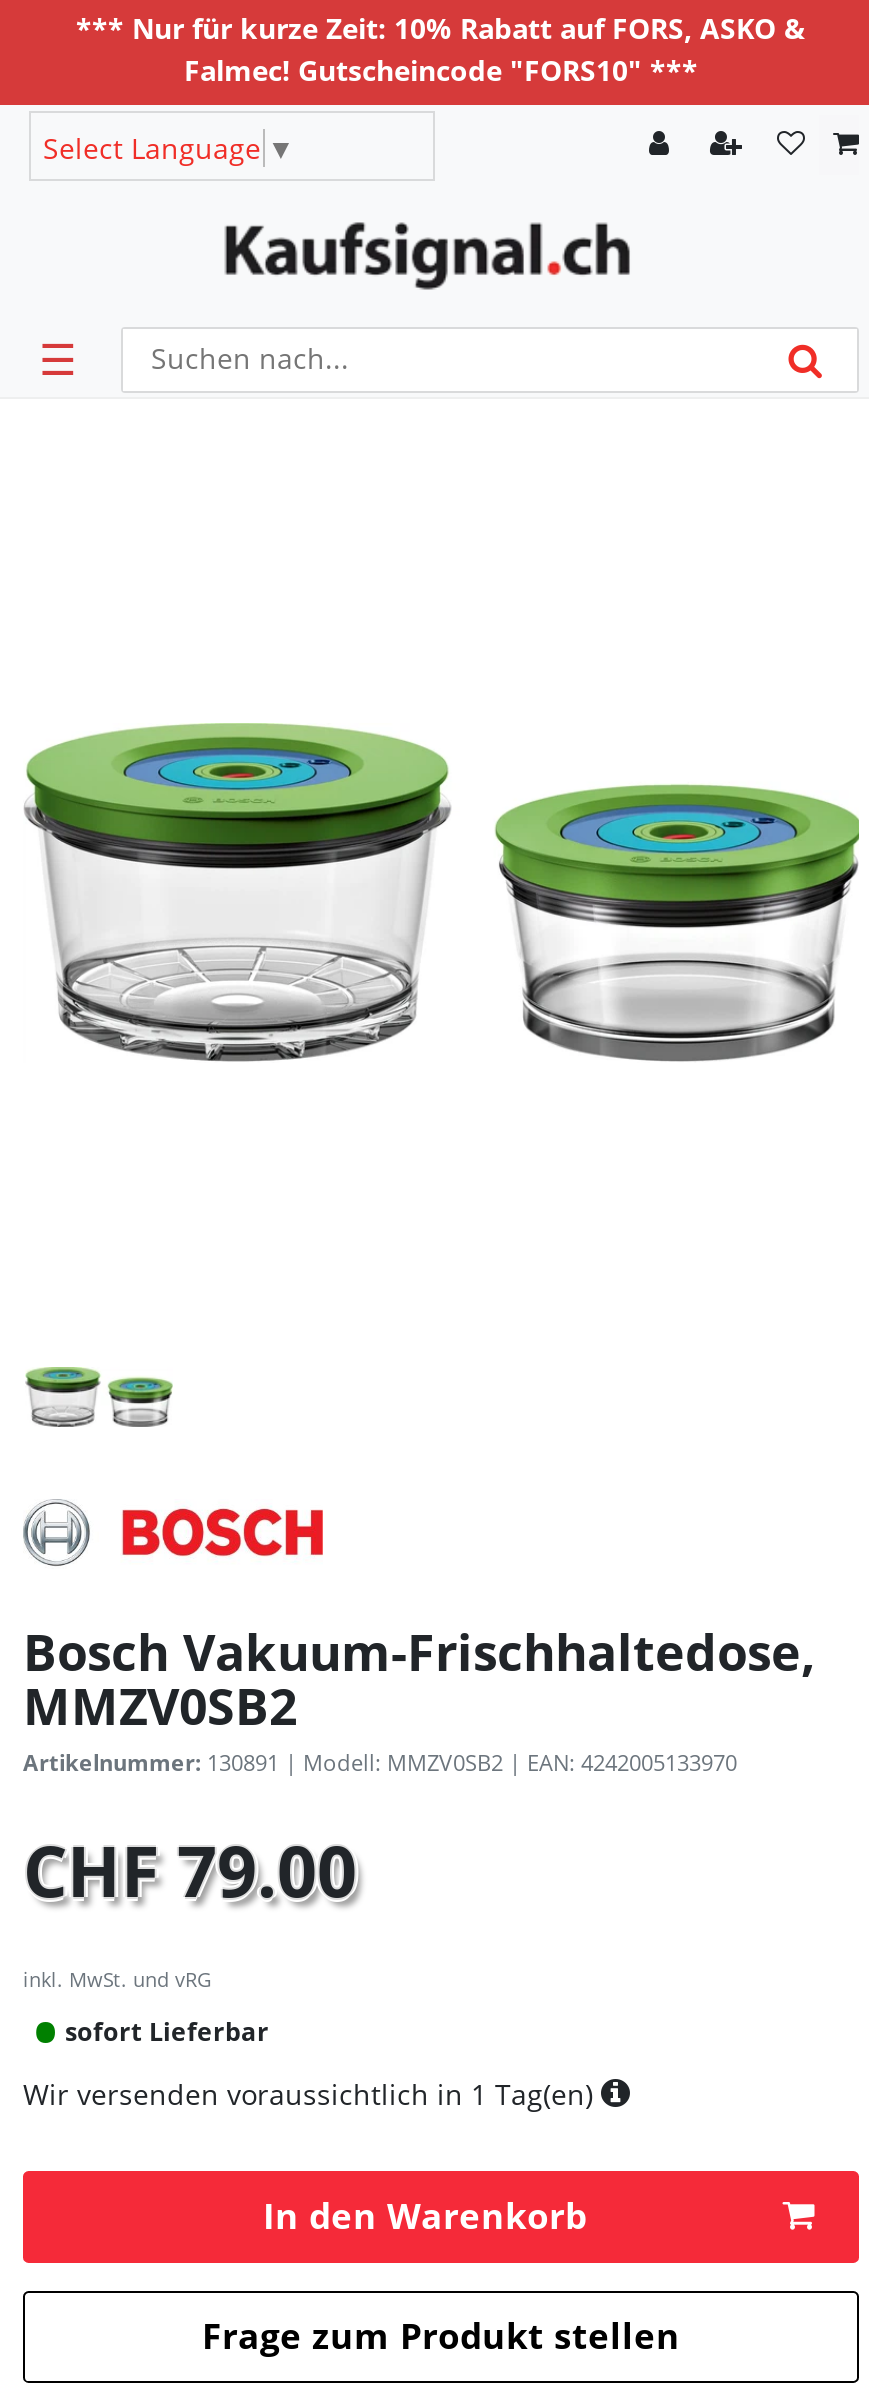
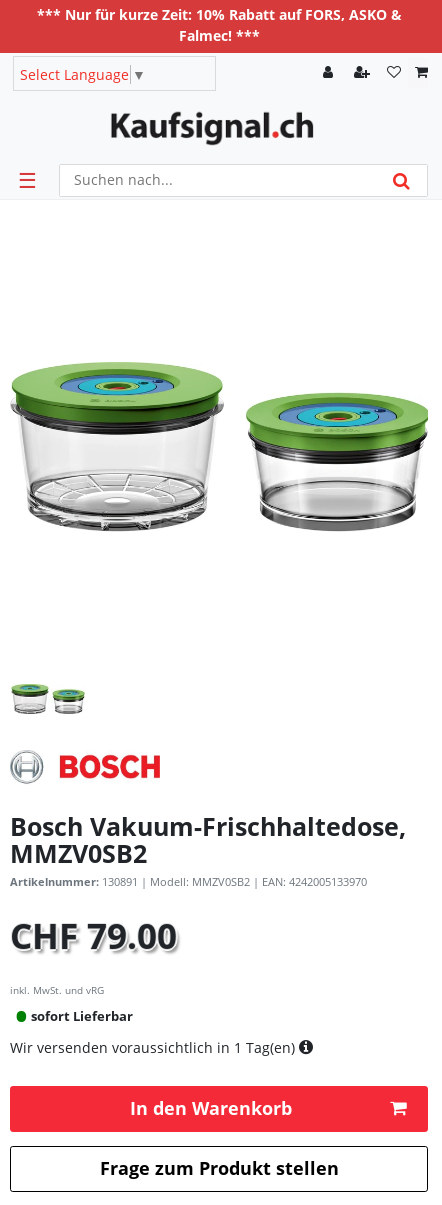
[184,51,698,89] Falmec! Gutscheincode "FORS10" *** -> [178,26,259,45] Falmec! ***

